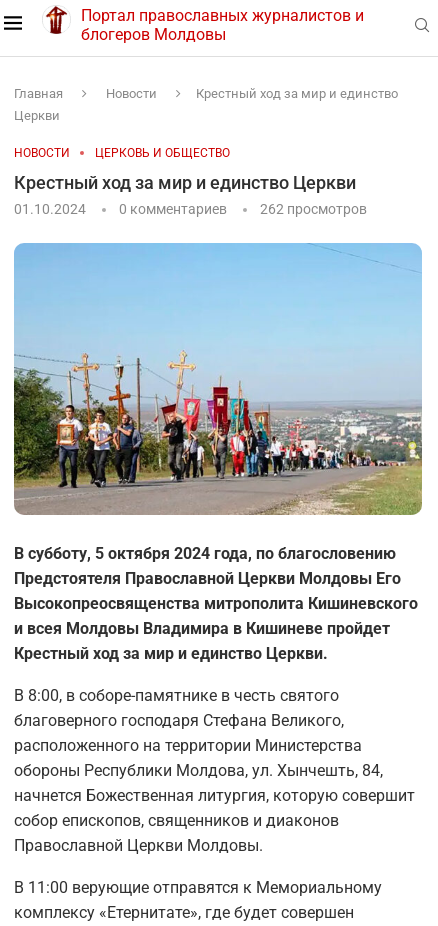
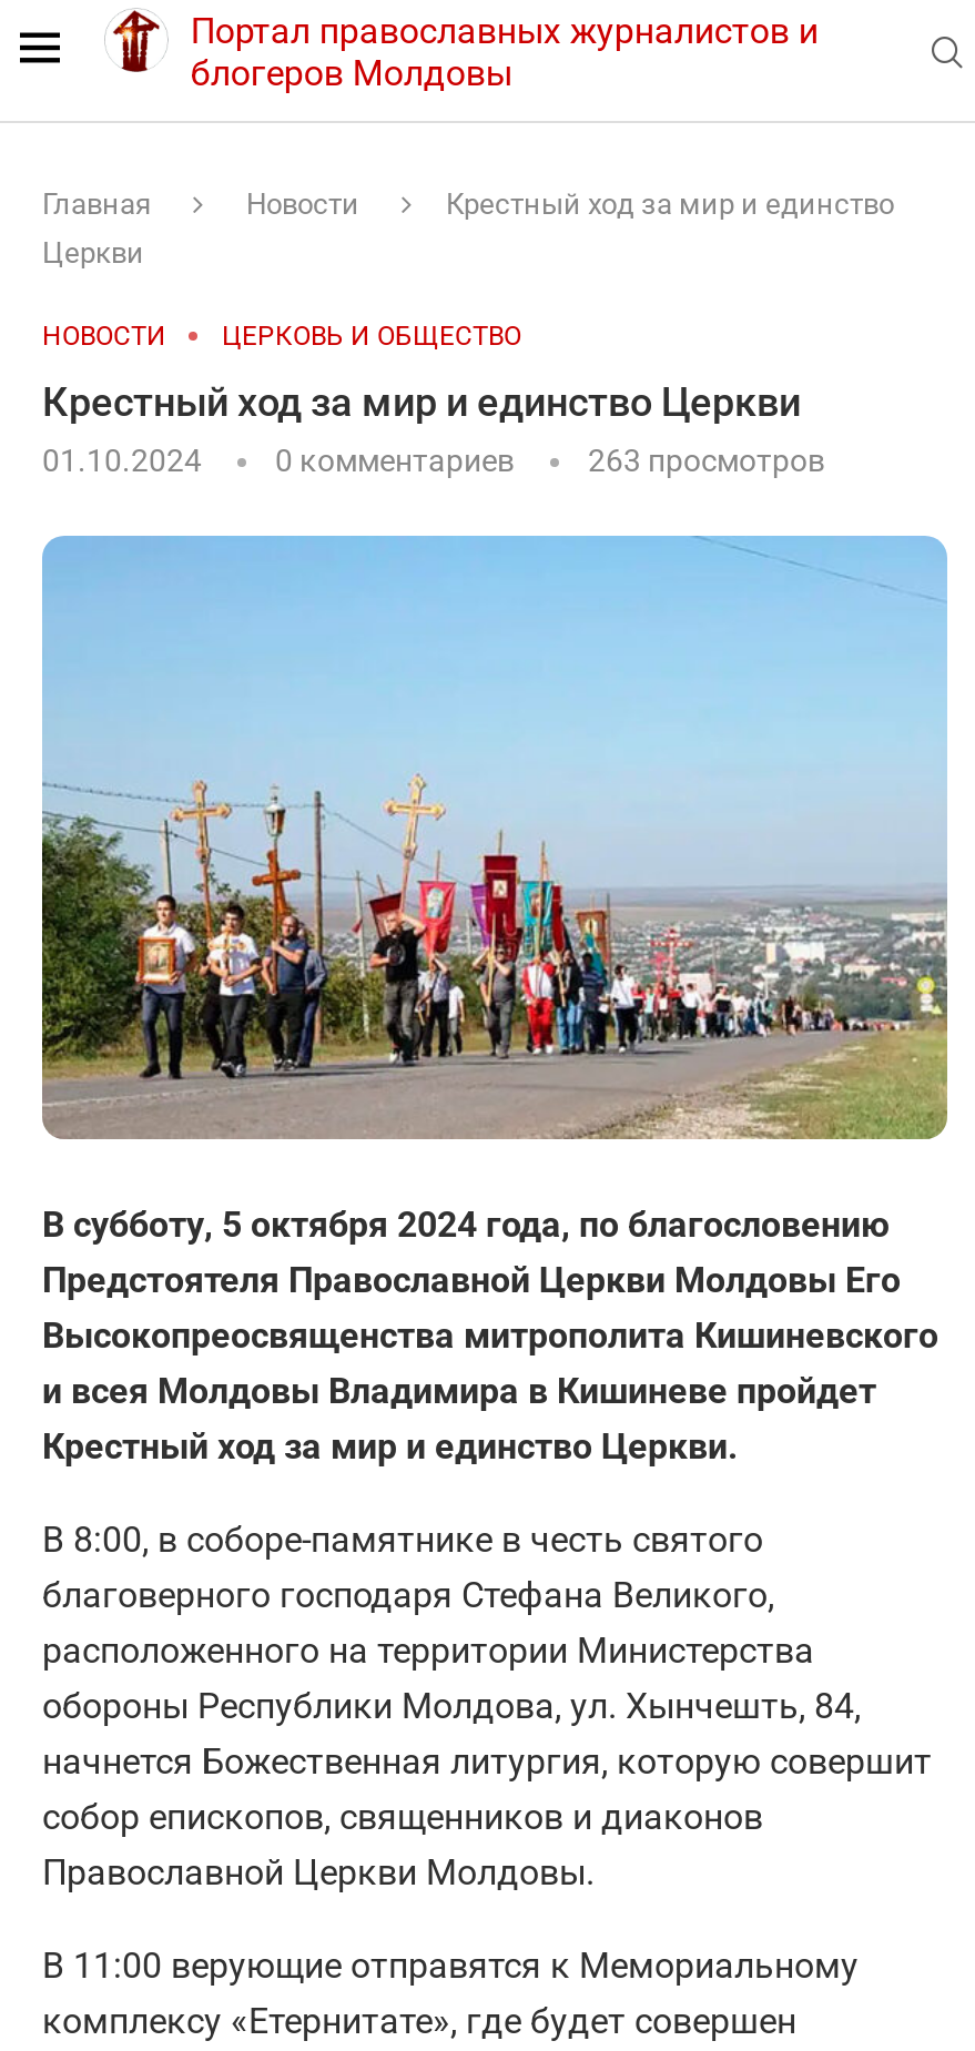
[260,201,367,217] 262 просмотров -> [588,442,825,478] 263 просмотров

